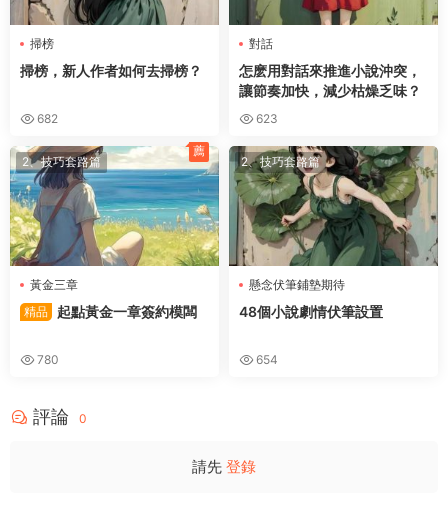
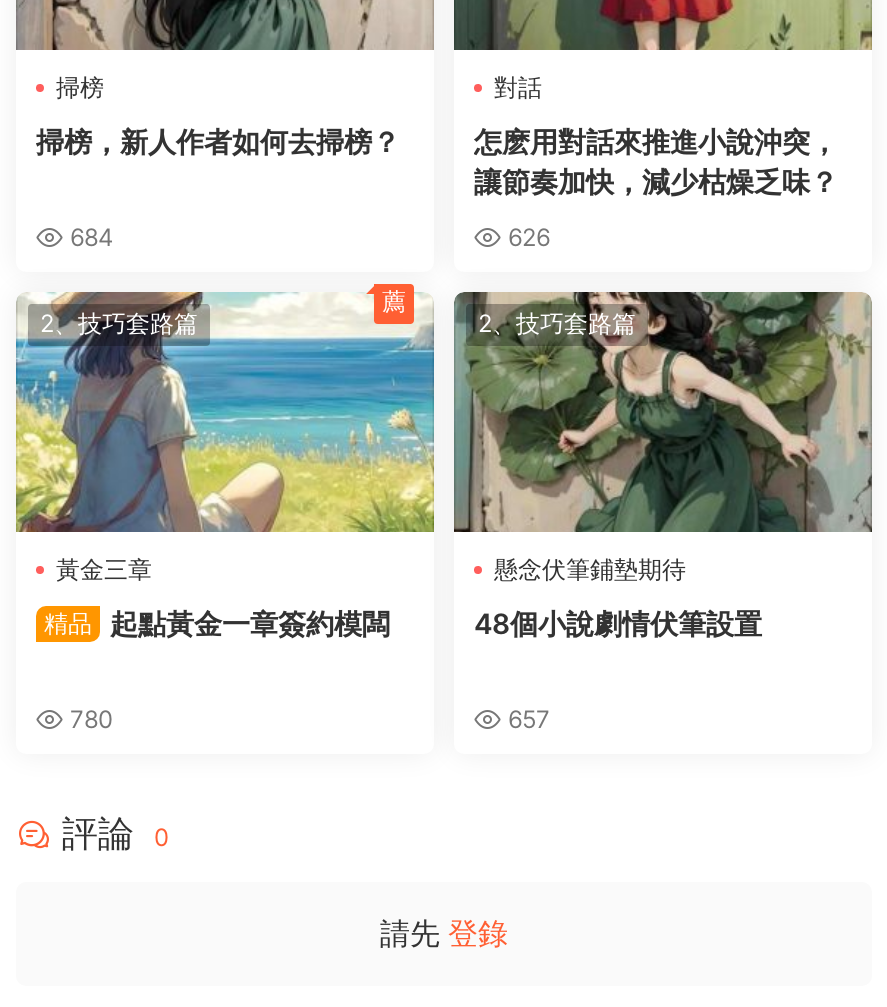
[34,111,58,126] 682 -> [64,223,114,253] 684
[253,111,278,126] 623 -> [502,223,550,253] 626
[253,352,278,367] 654 -> [502,705,550,735] 657

